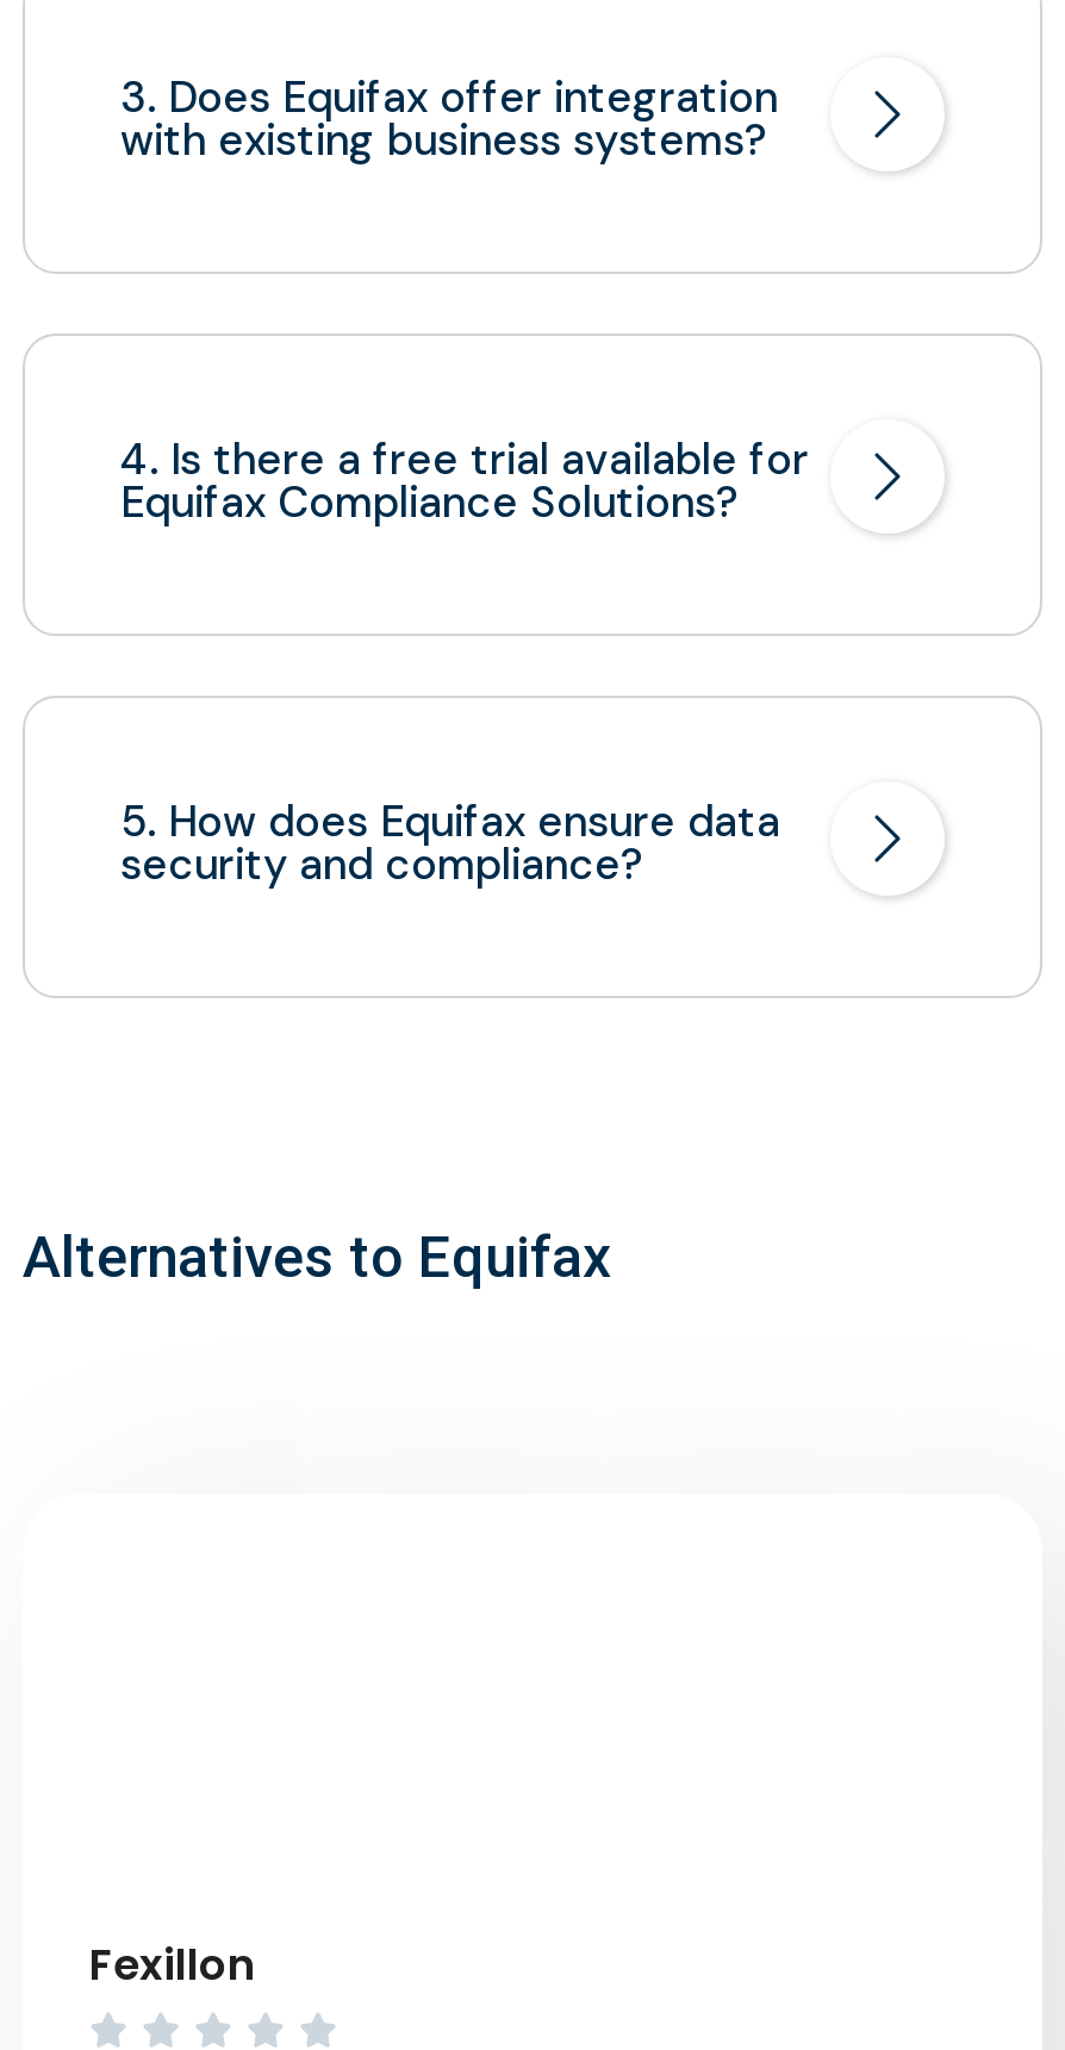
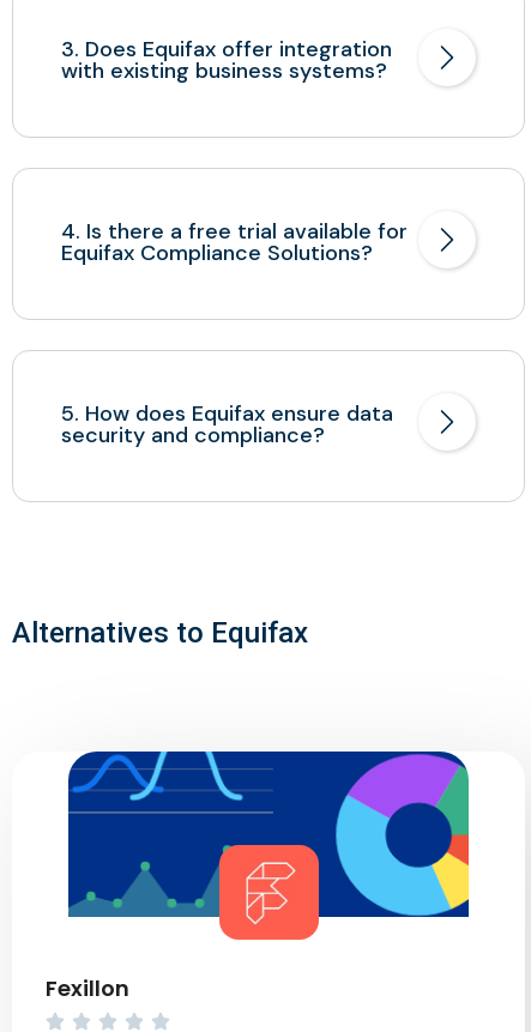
none -> [67,750,470,941] [image]

